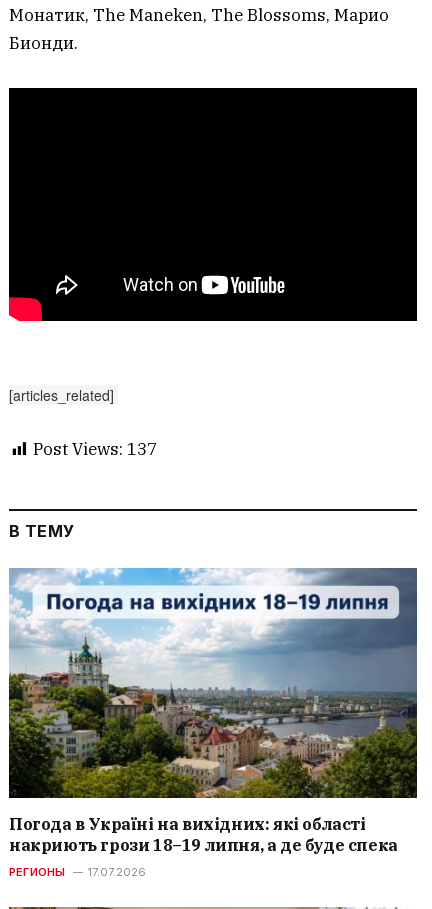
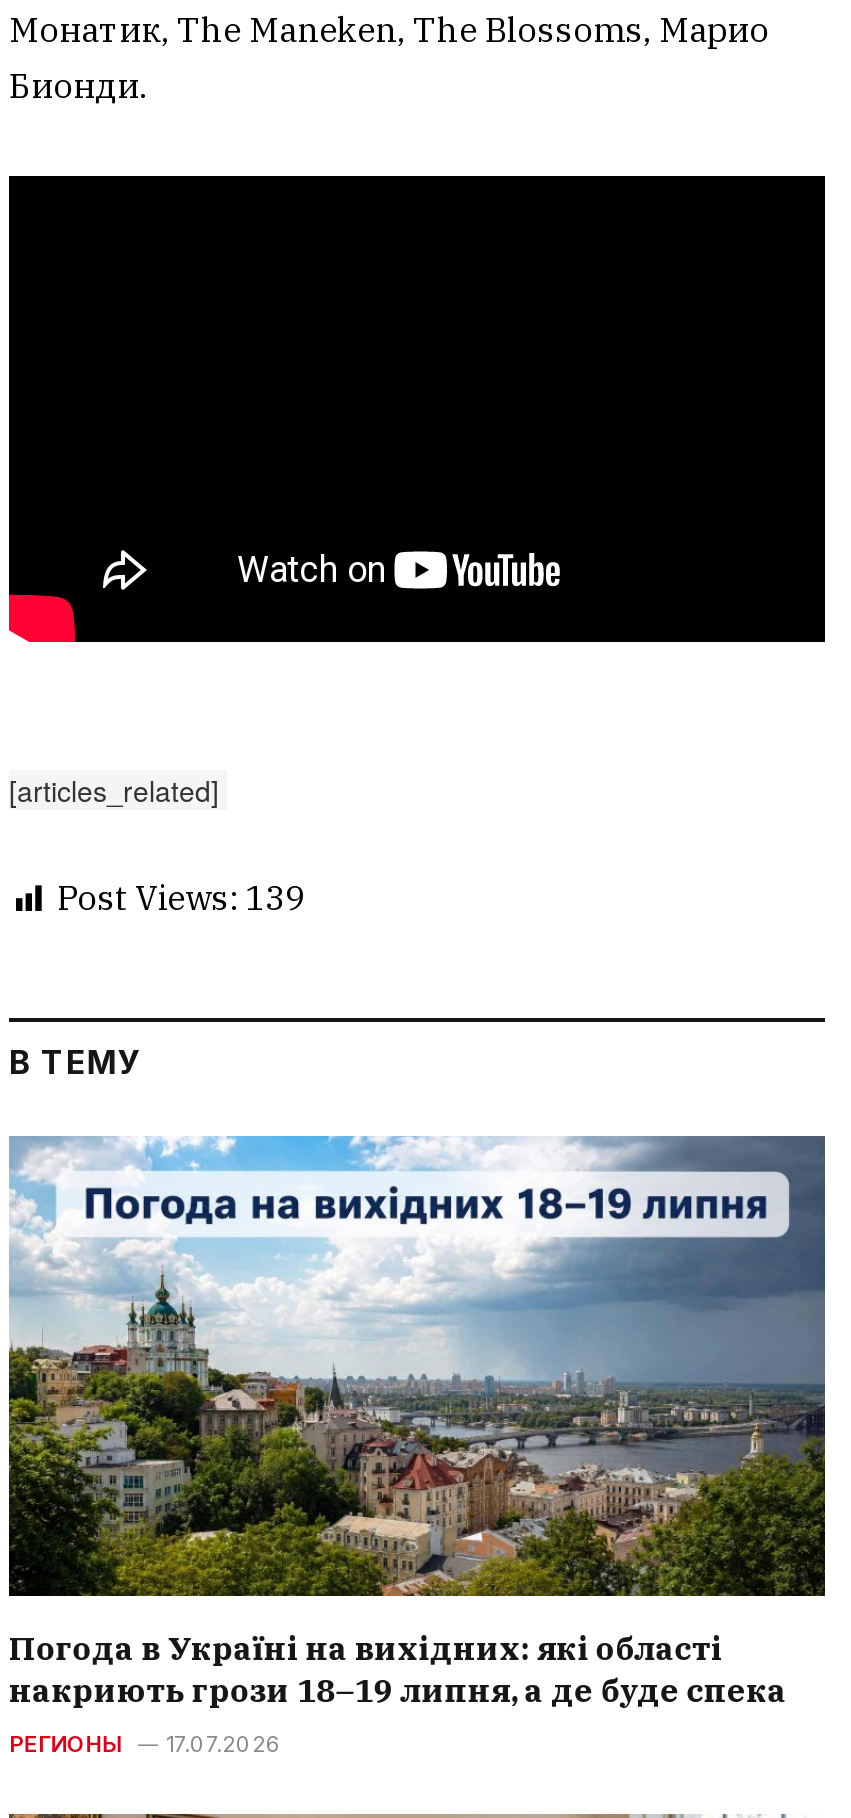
[33,438,157,460] Post Views: 137 -> [57,877,305,921] Post Views: 139

